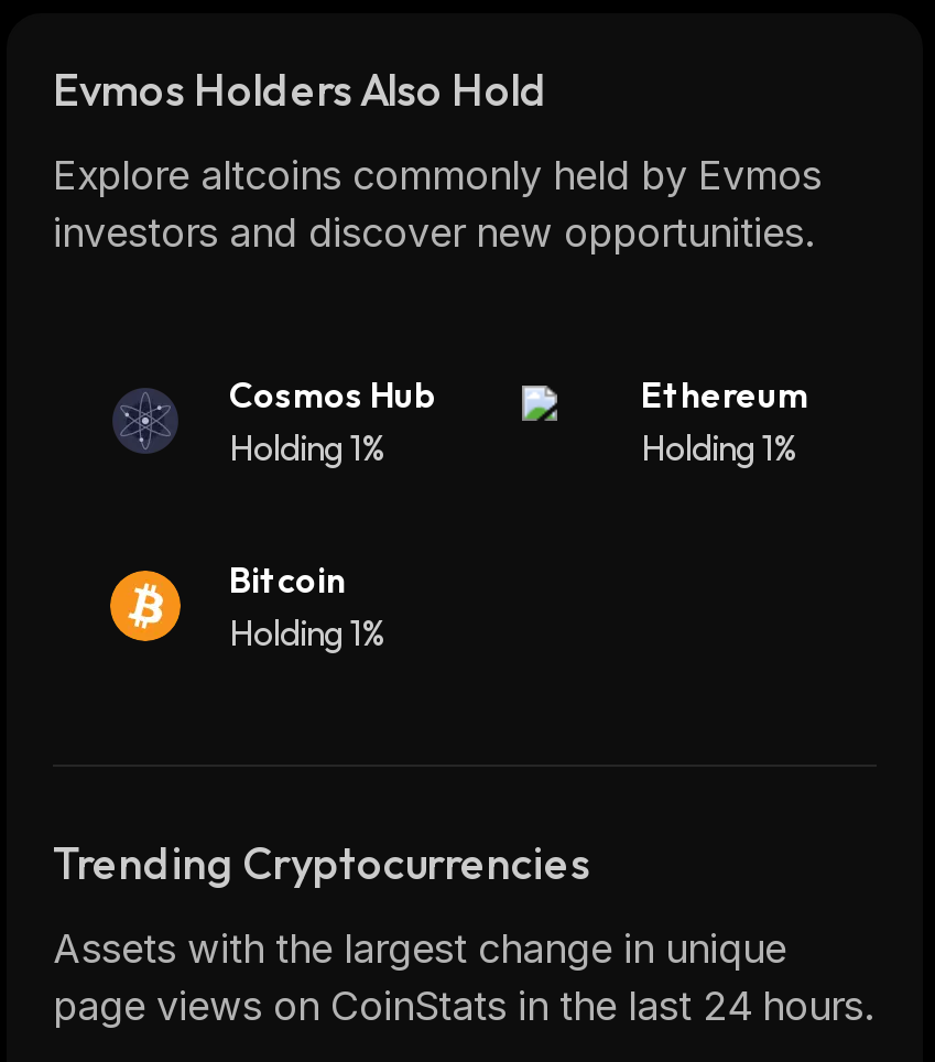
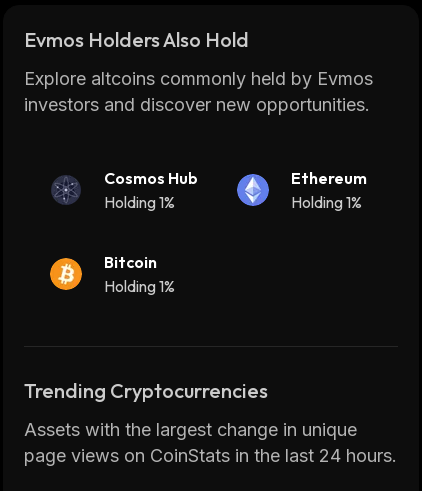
[520,383,592,456] [image] -> [236,173,270,207] [image]

